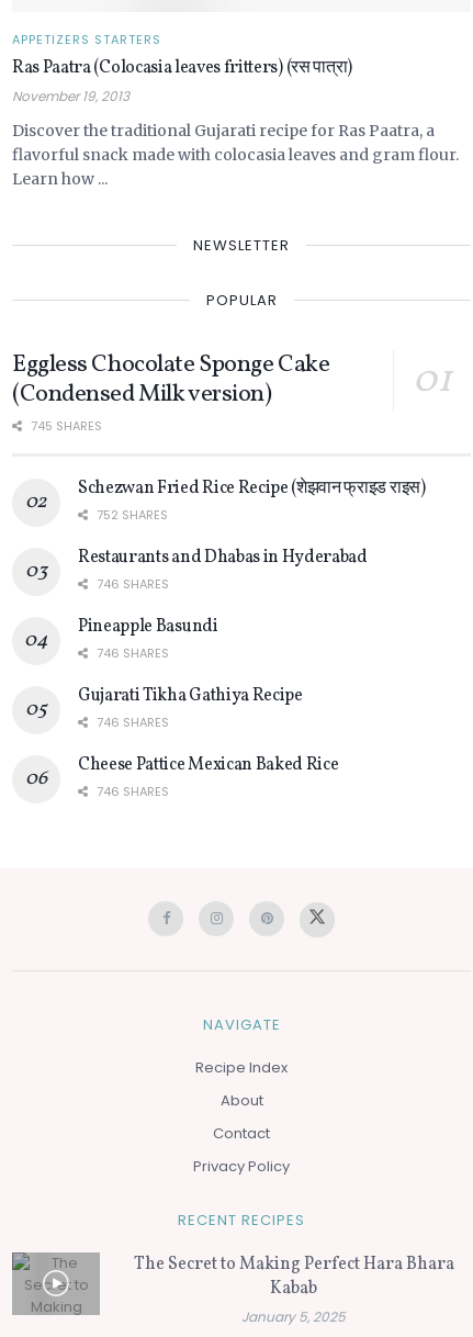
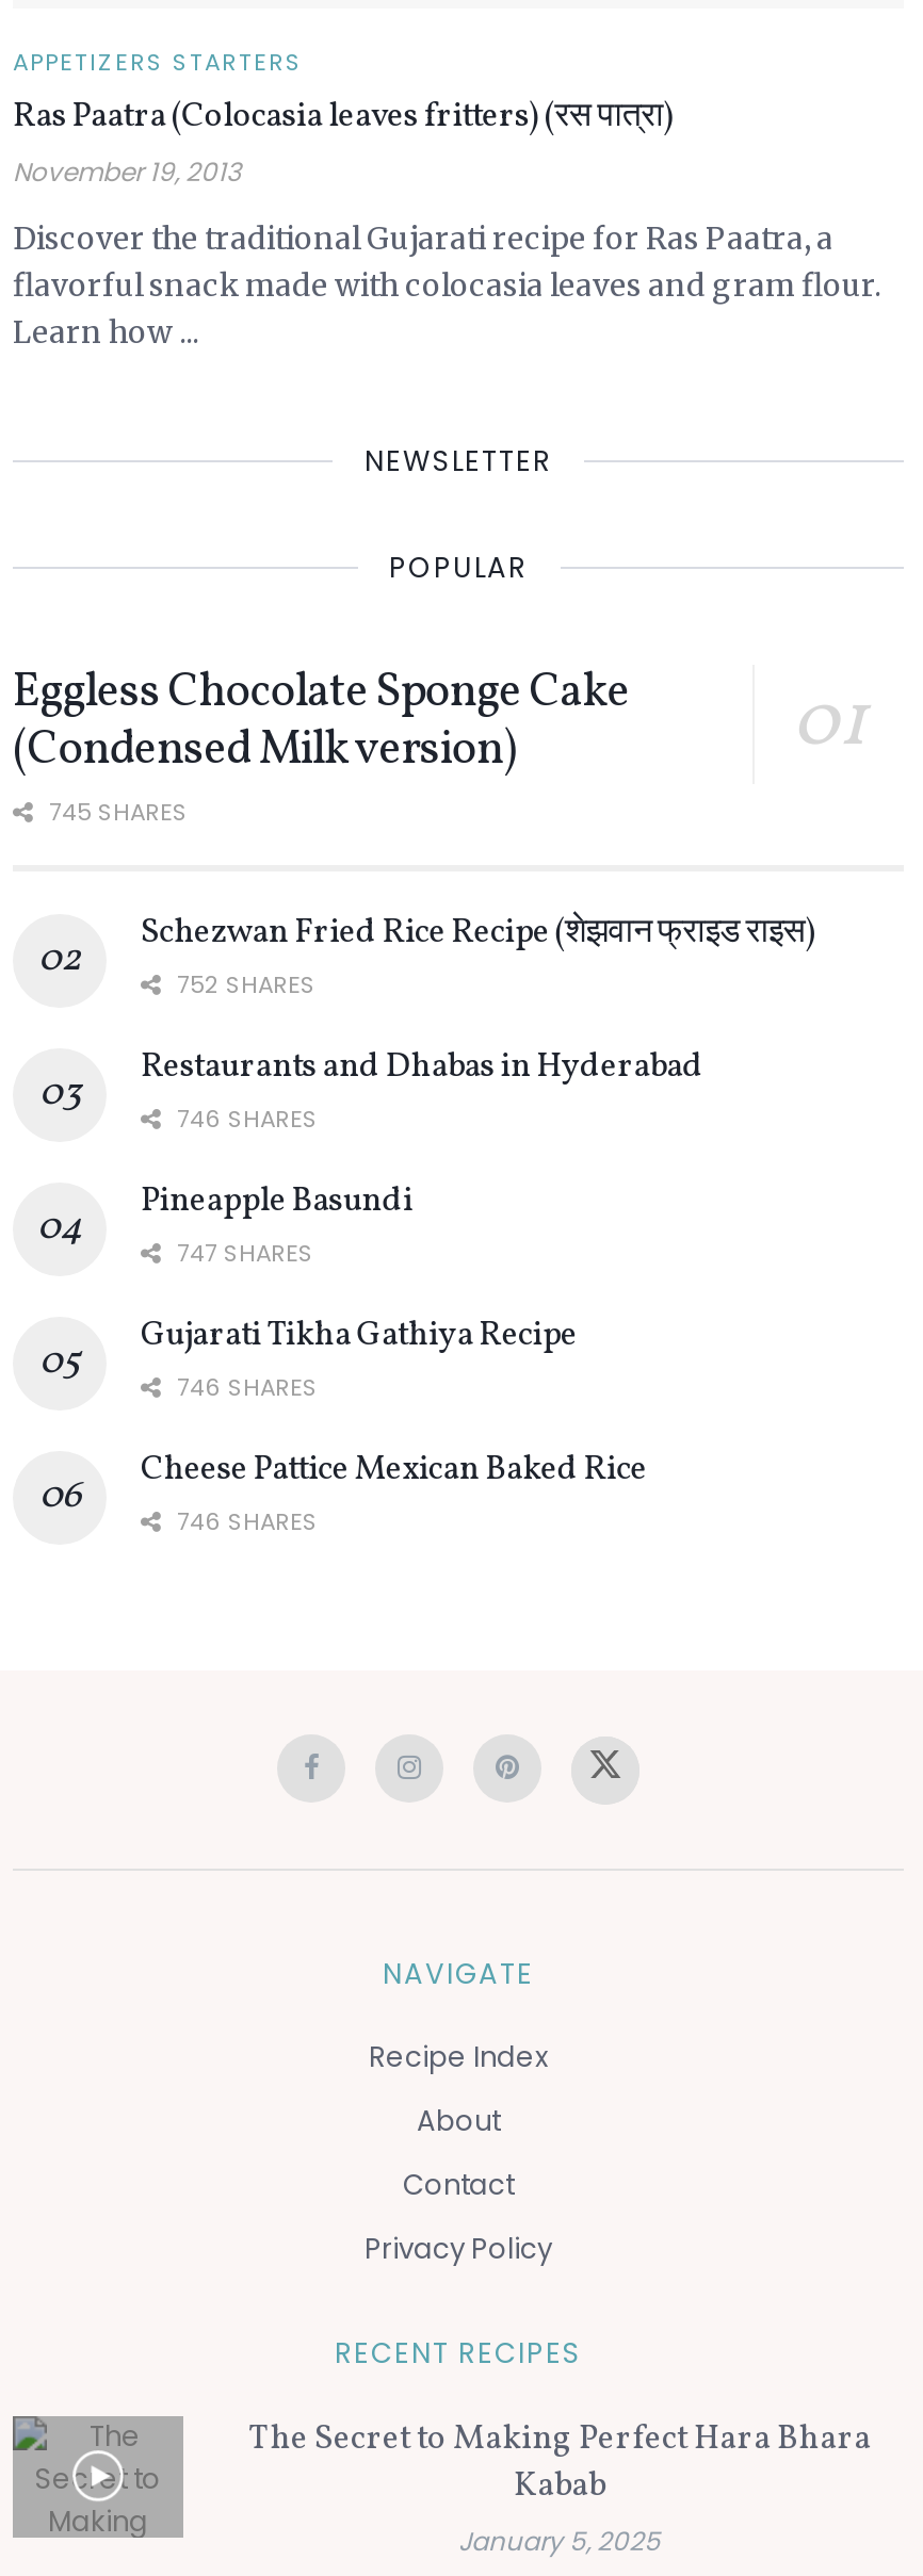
[93,644,169,662] 746 SHARES -> [171,1236,313,1270] 747 SHARES

